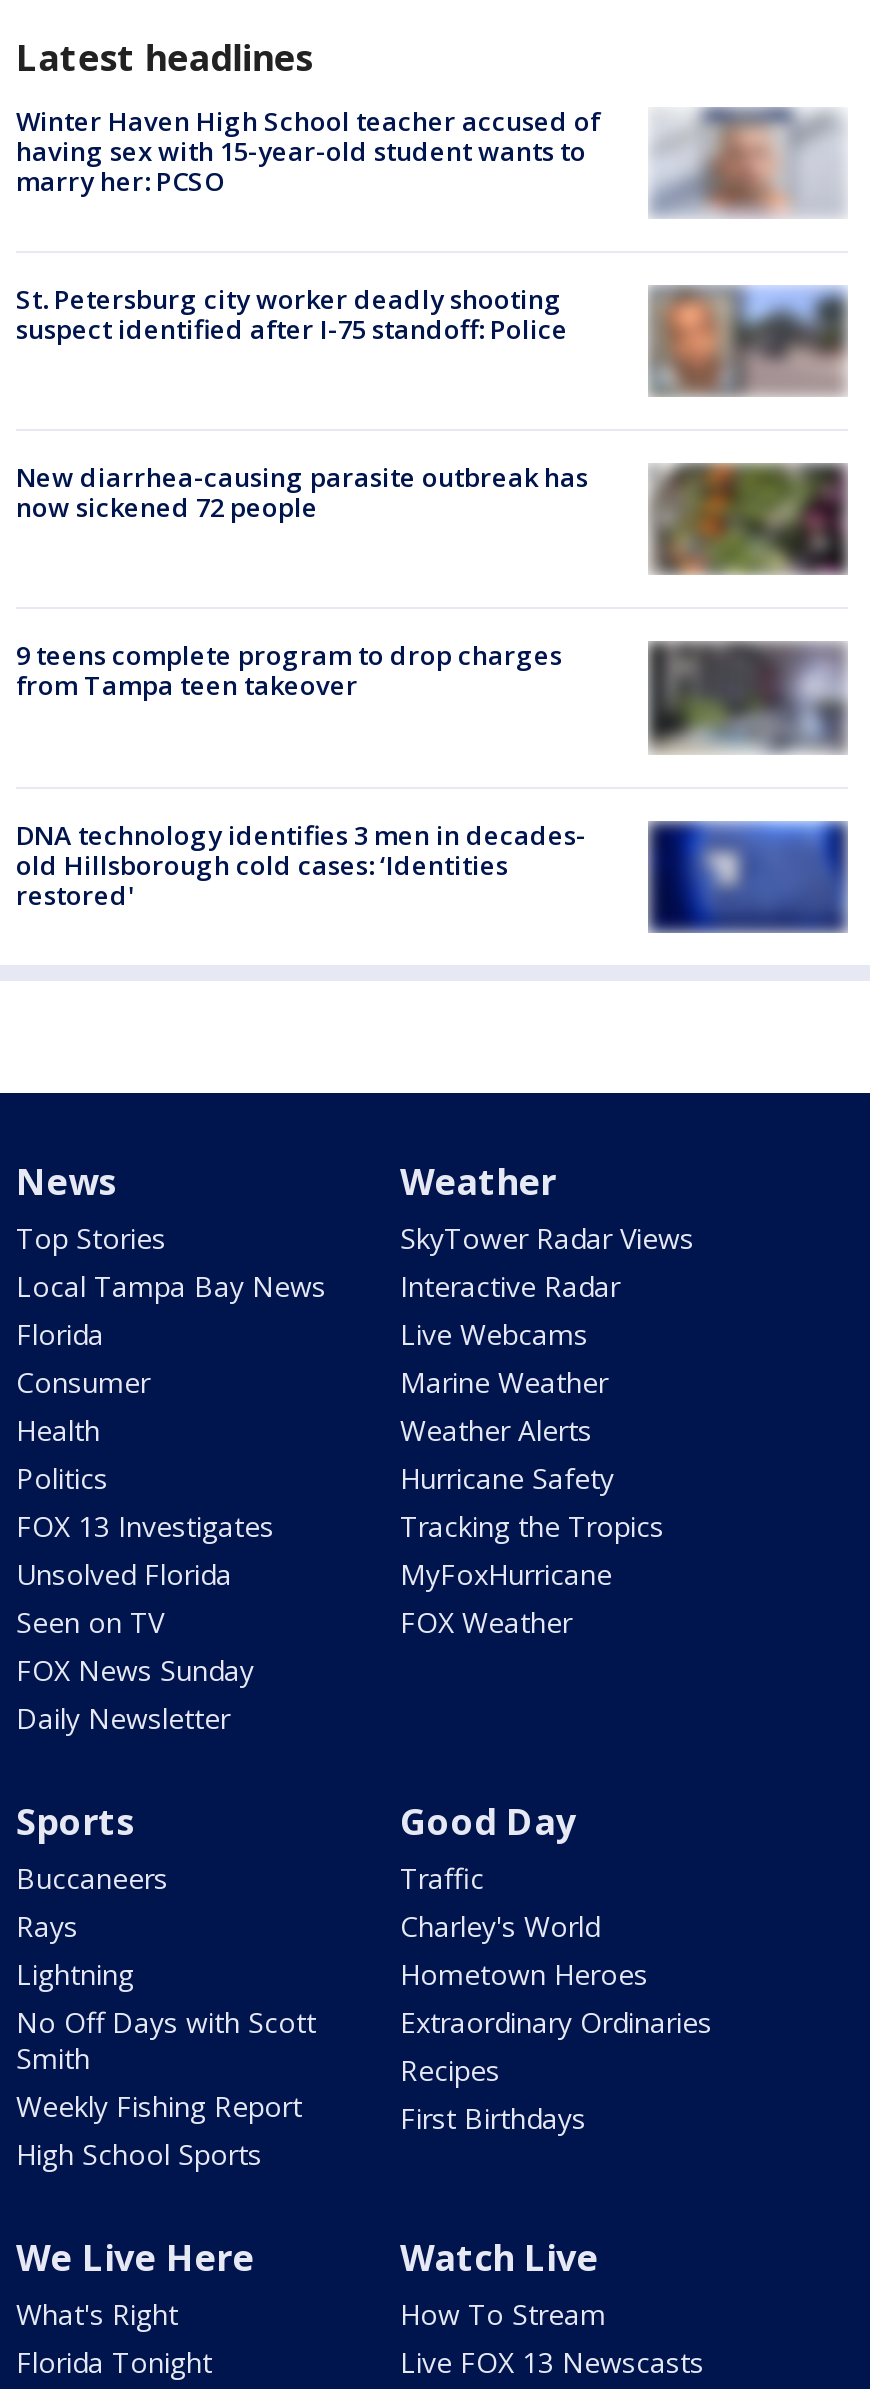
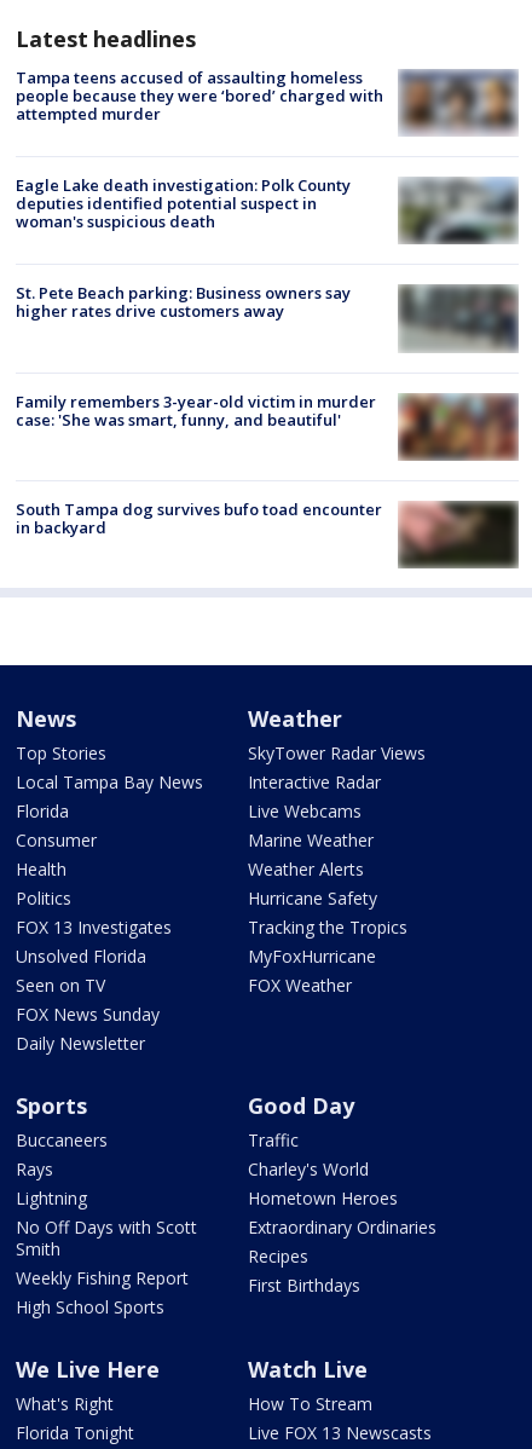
[16,103,844,211] [image] | Winter Haven High School teacher accused of | having sex with 15-year-old student wants to | marry her: PCSO -> [16,66,517,133] [image] | Tampa teens accused of assaulting homeless | people because they were ‘bored’ charged with | attempted murder
[16,281,568,347] St. Petersburg city worker deadly shooting | suspect identified after I-75 standoff: Police -> [16,174,351,232] Eagle Lake death investigation: Polk County | deputies identified potential suspect in | woman's suspicious death
[654,287,842,395] [image] -> [401,177,516,244] [image]
[16,460,844,573] [image] | New diarrhea-causing parasite outbreak has | now sickened 72 people -> [16,282,515,351] [image] | St. Pete Beach parking: Business owners say | higher rates drive customers away
[16,638,562,704] 9 teens complete program to drop charges | from Tampa teen takeover -> [16,390,376,430] Family remembers 3-year-old victim in murder | case: 'She was smart, funny, and beautiful'
[648,641,846,755] [image] -> [398,393,519,461] [image]
[16,816,848,933] [image] | DNA technology identifies 3 men in decades- | old Hillsborough cold cases: ‘Identities | restored' -> [16,498,519,568] [image] | South Tampa dog survives bufo toad encounter | in backyard

